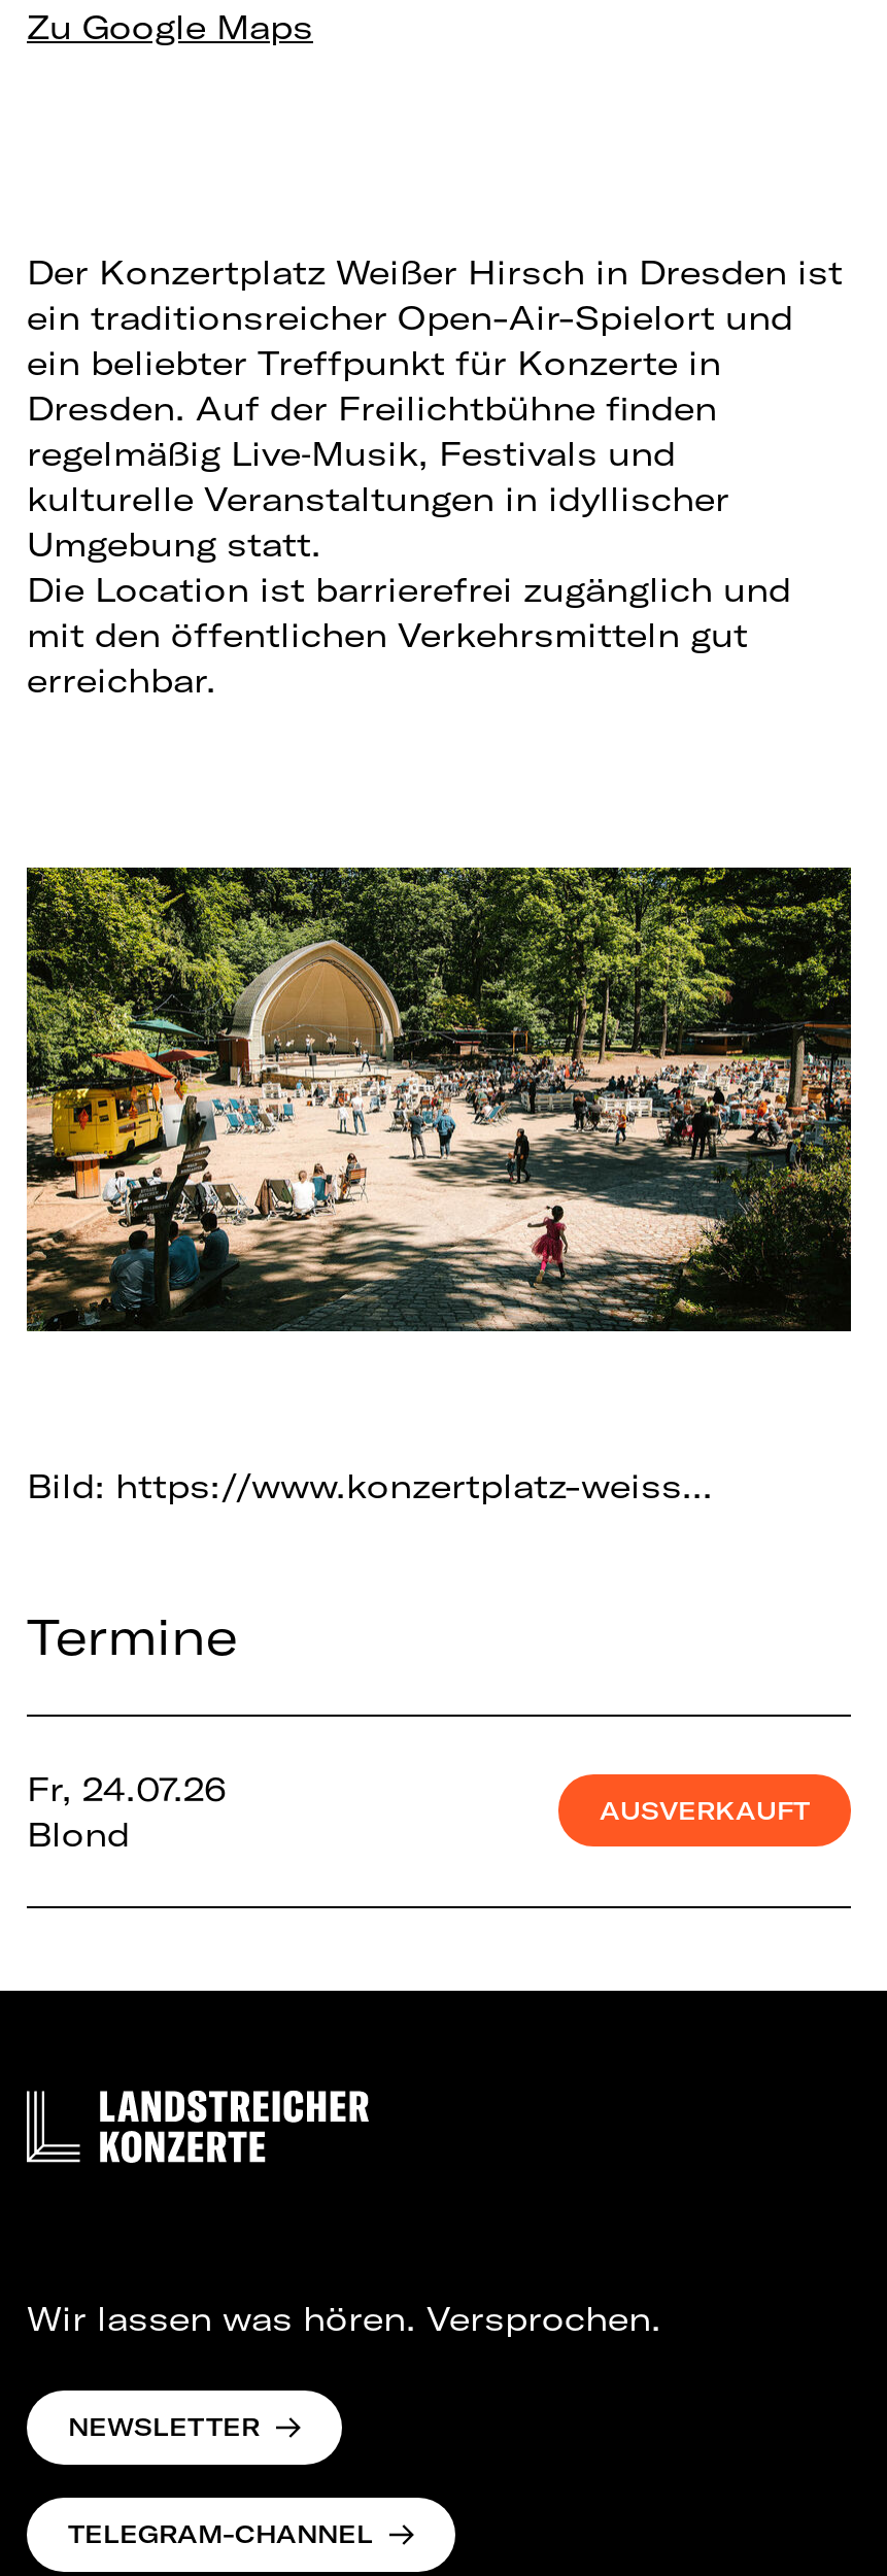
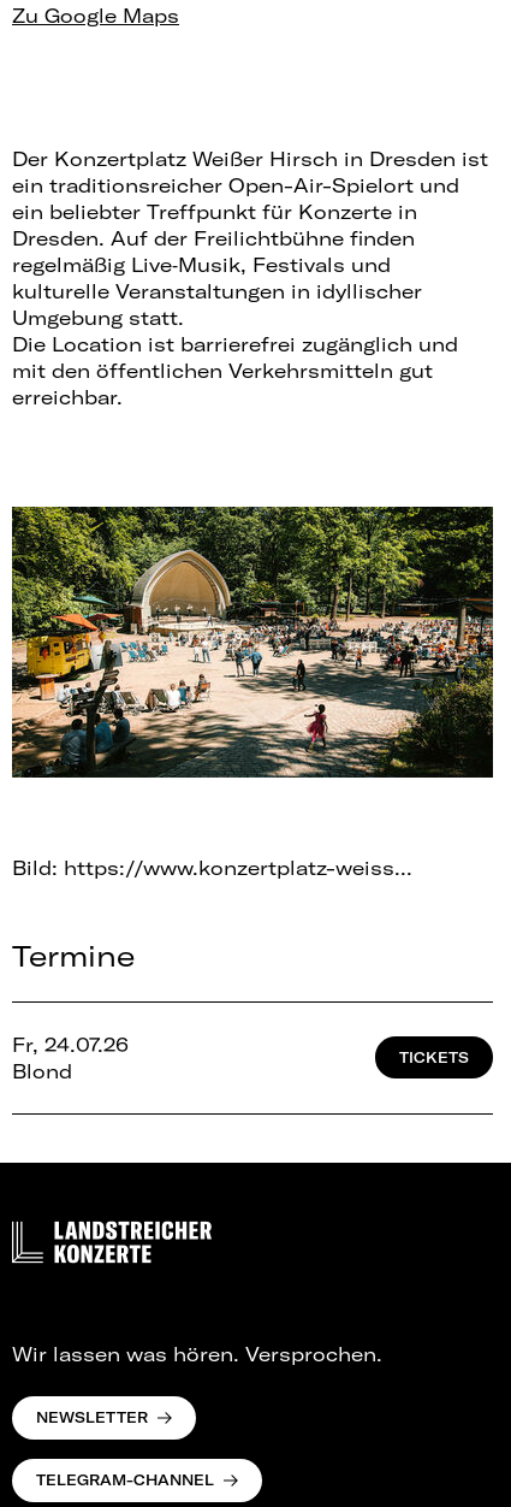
[600,1795,810,1826] AUSVERKAUFT -> [399,1049,469,1067] TICKETS

